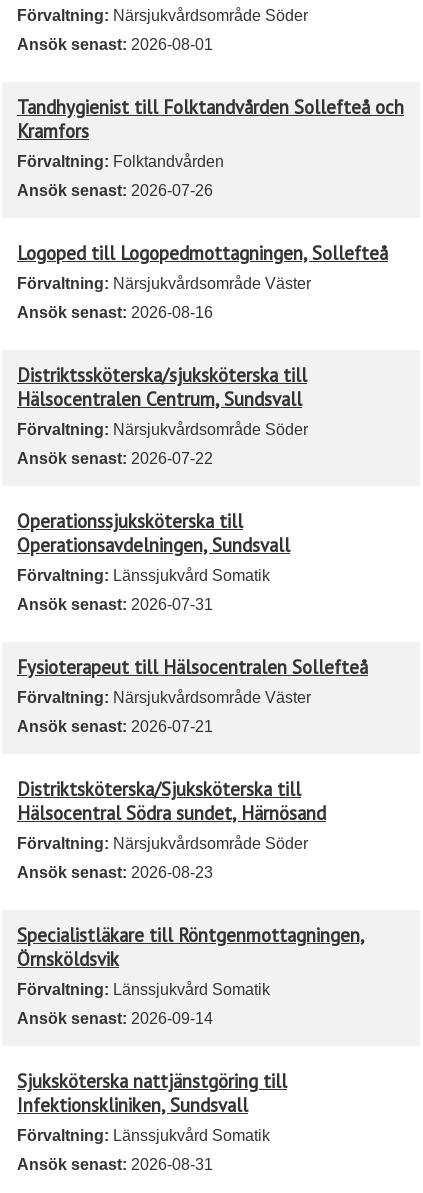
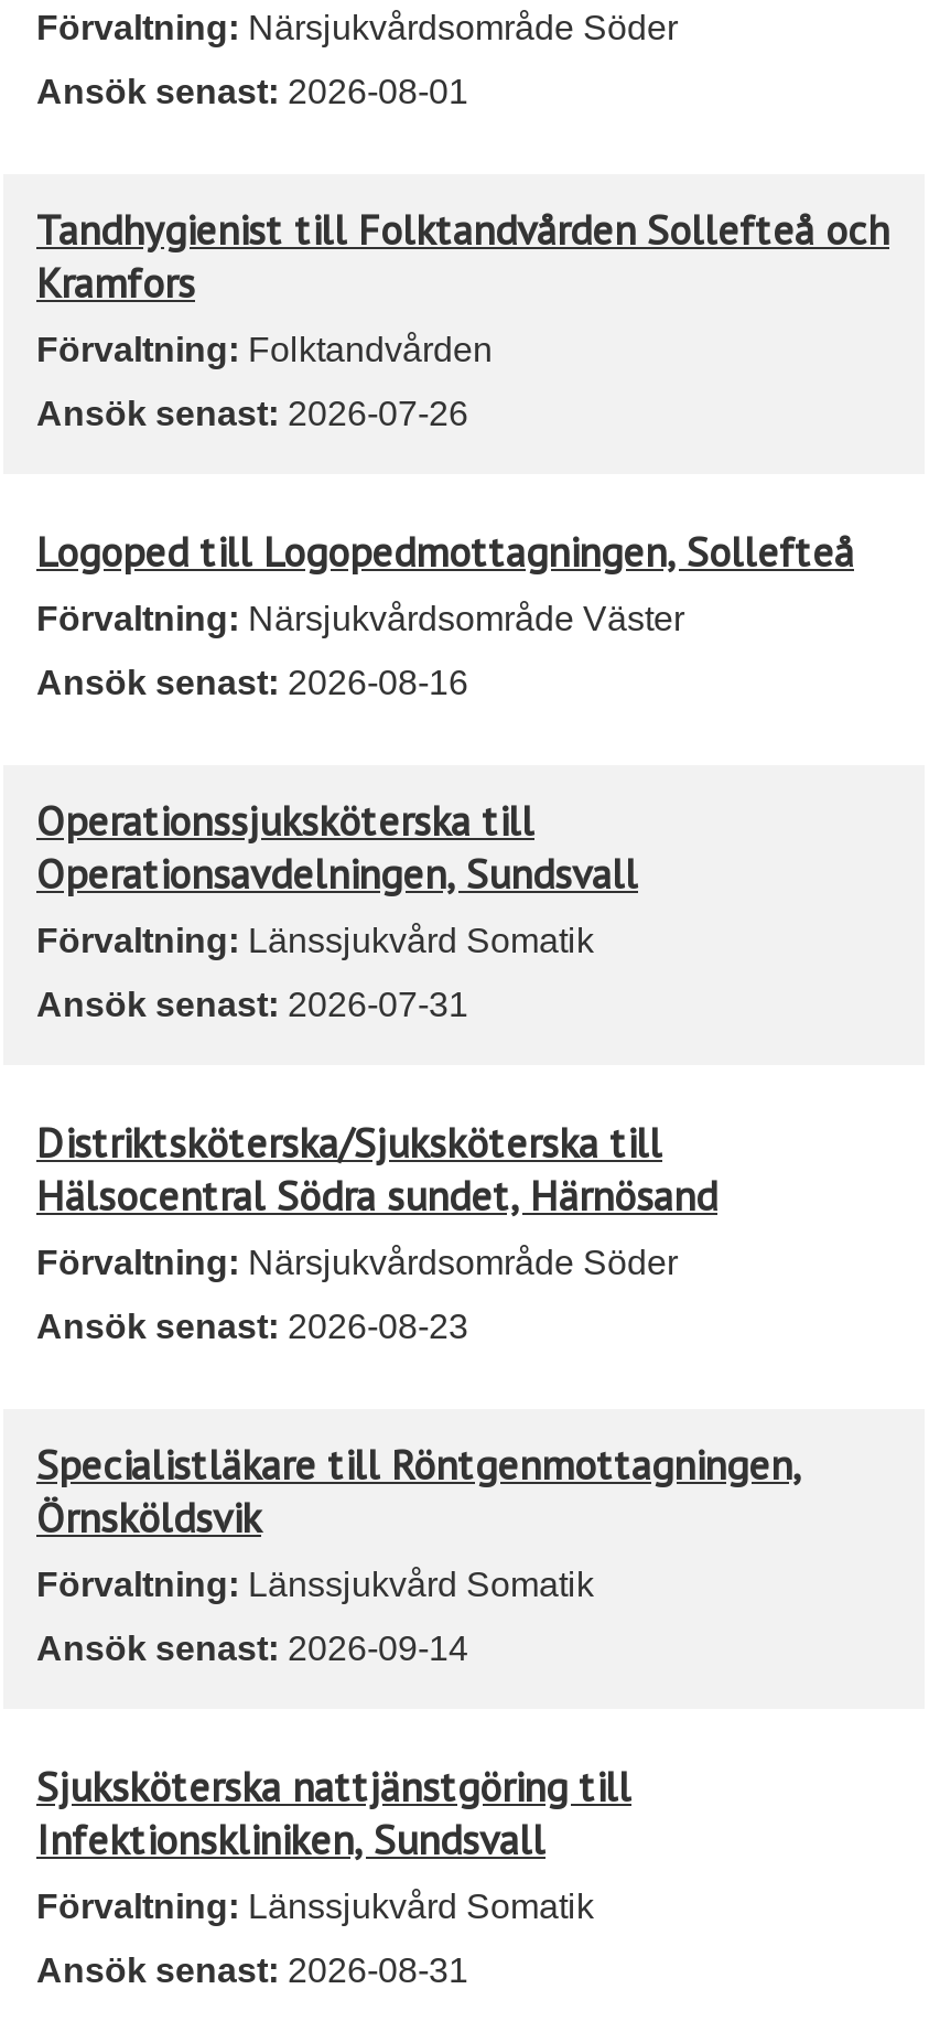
[17,363,308,467] Distriktssköterska/sjuksköterska till | Hälsocentralen Centrum, Sundsvall | Förvaltning: Närsjukvårdsområde Söder | Ansök senast: 2026-07-22 -> none
[17,655,368,735] Fysioterapeut till Hälsocentralen Sollefteå | Förvaltning: Närsjukvårdsområde Väster | Ansök senast: 2026-07-21 -> none

